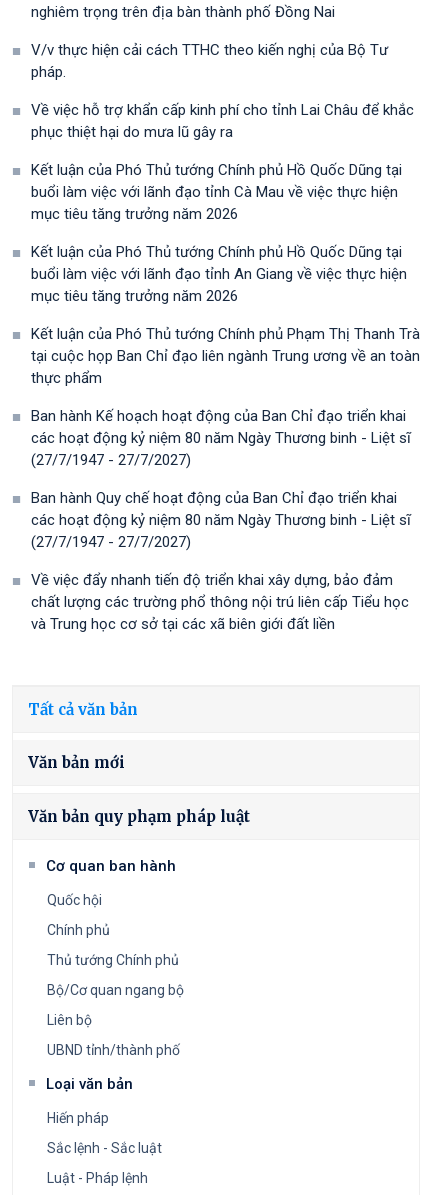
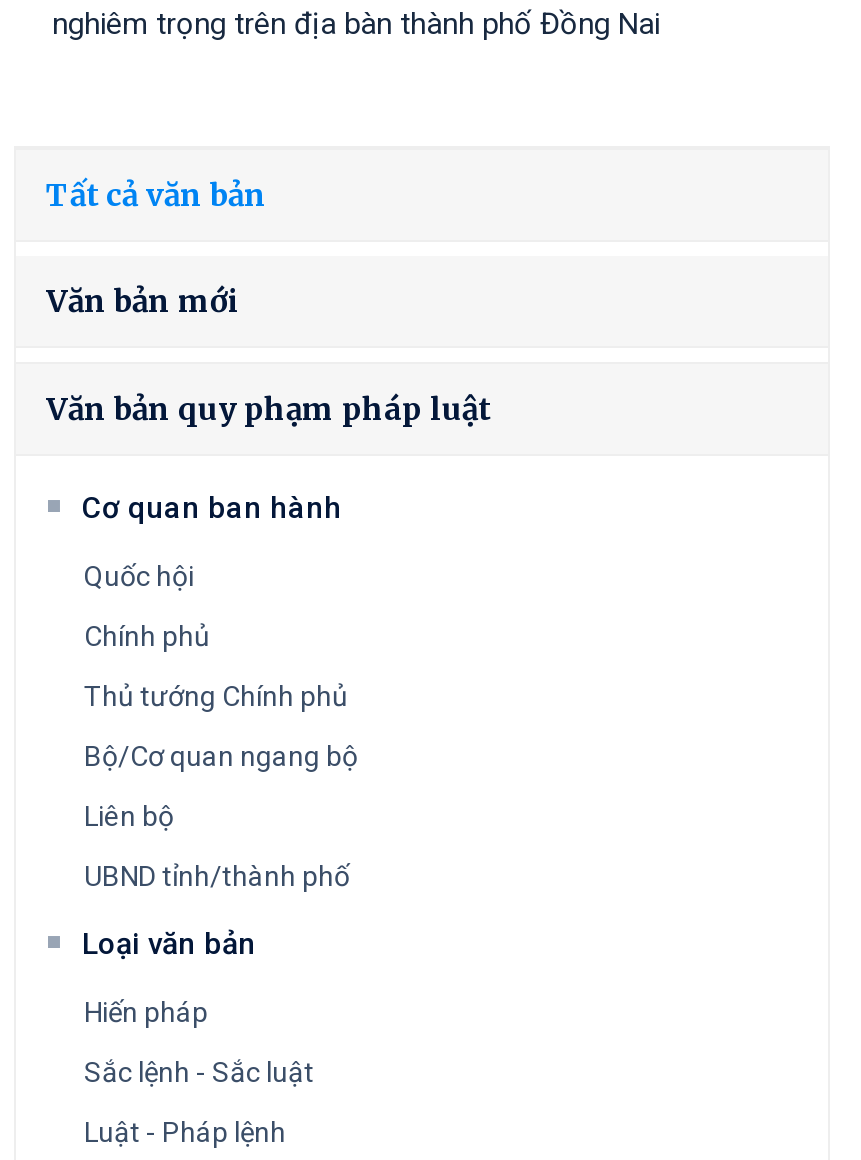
[31,41,420,633] V/v thực hiện cải cách TTHC theo kiến nghị của Bộ Tư | pháp. | Về việc hỗ trợ khẩn cấp kinh phí cho tỉnh Lai Châu để khắc | phục thiệt hại do mưa lũ gây ra | Kết luận của Phó Thủ tướng Chính phủ Hồ Quốc Dũng tại | buổi làm việc với lãnh đạo tỉnh Cà Mau về việc thực hiện | mục tiêu tăng trưởng năm 2026 | Kết luận của Phó Thủ tướng Chính phủ Hồ Quốc Dũng tại | buổi làm việc với lãnh đạo tỉnh An Giang về việc thực hiện | mục tiêu tăng trưởng năm 2026 | Kết luận của Phó Thủ tướng Chính phủ Phạm Thị Thanh Trà | tại cuộc họp Ban Chỉ đạo liên ngành Trung ương về an toàn | thực phẩm | Ban hành Kế hoạch hoạt động của Ban Chỉ đạo triển khai | các hoạt động kỷ niệm 80 năm Ngày Thương binh - Liệt sĩ | (27/7/1947 - 27/7/2027) | Ban hành Quy chế hoạt động của Ban Chỉ đạo triển khai | các hoạt động kỷ niệm 80 năm Ngày Thương binh - Liệt sĩ | (27/7/1947 - 27/7/2027) | Về việc đẩy nhanh tiến độ triển khai xây dựng, bảo đảm | chất lượng các trường phổ thông nội trú liên cấp Tiểu học | và Trung học cơ sở tại các xã biên giới đất liền -> none

